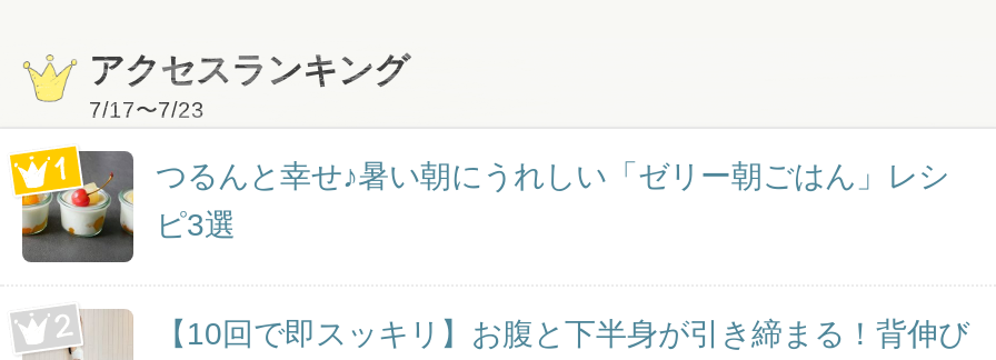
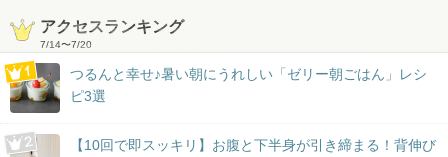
[89,98,205,122] 7/17〜7/23 -> [40,39,92,50] 7/14〜7/20

